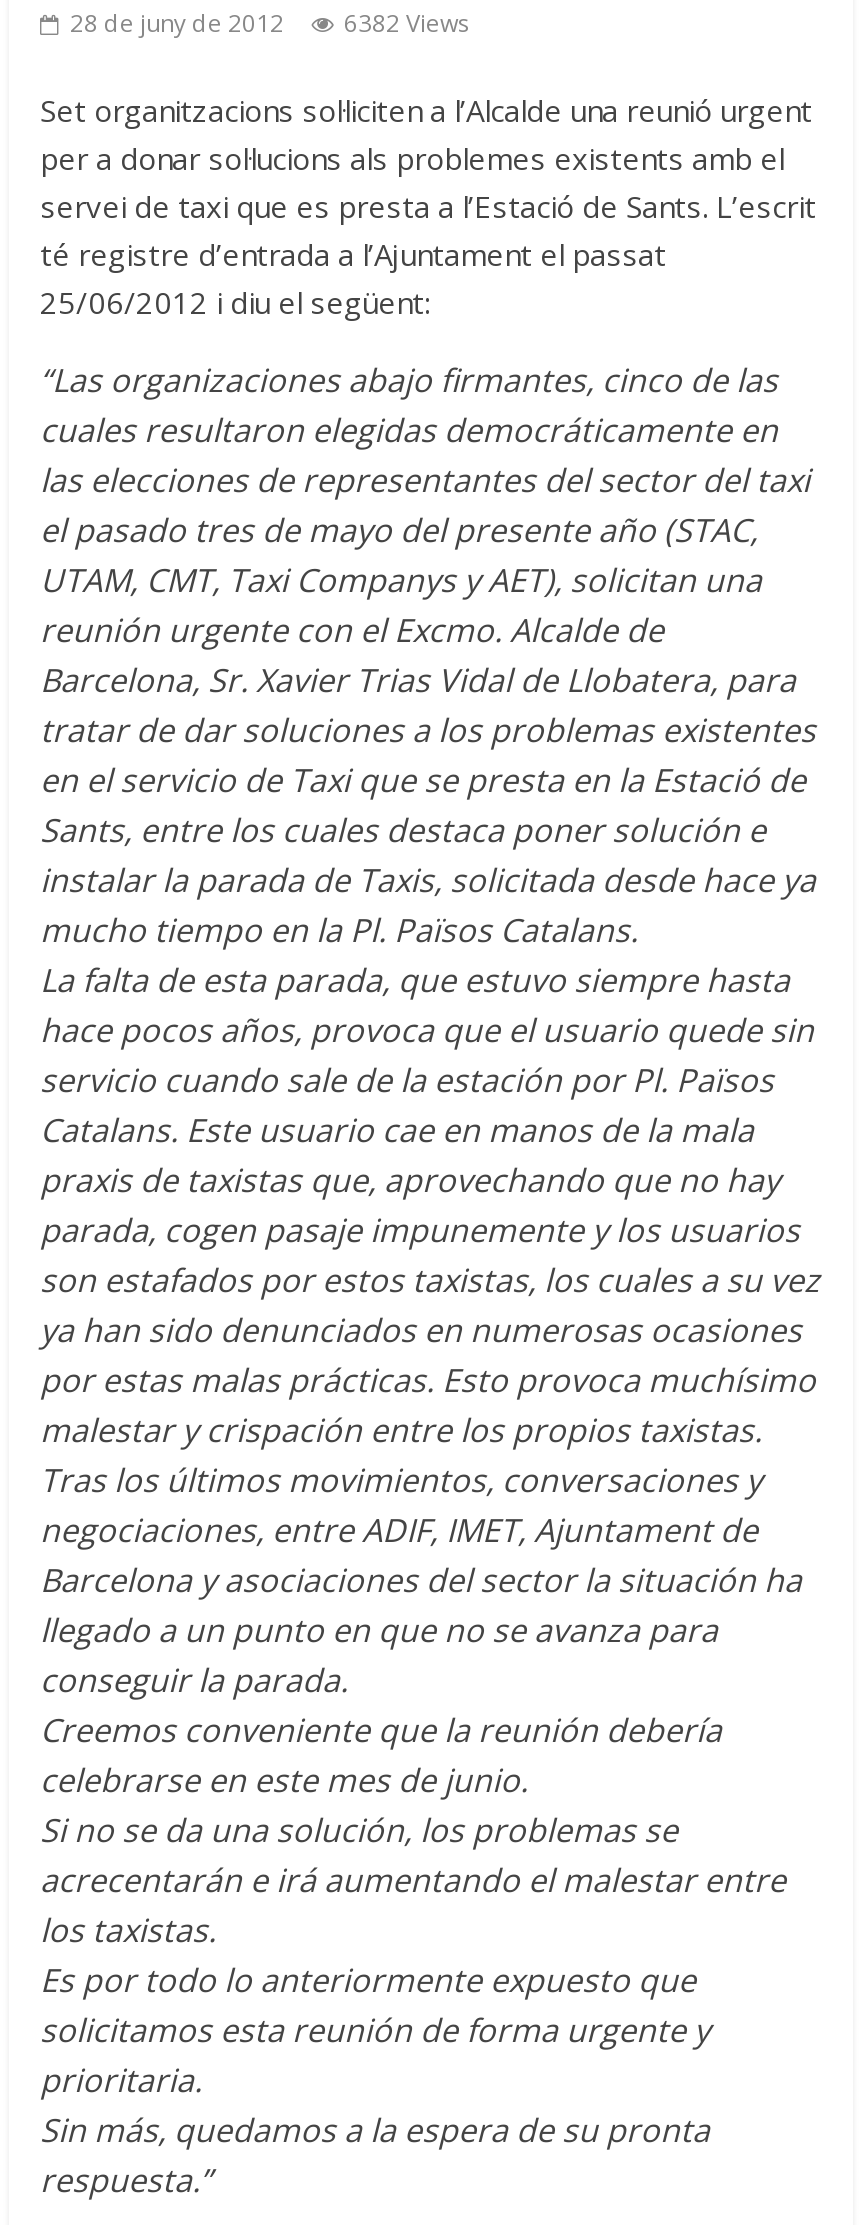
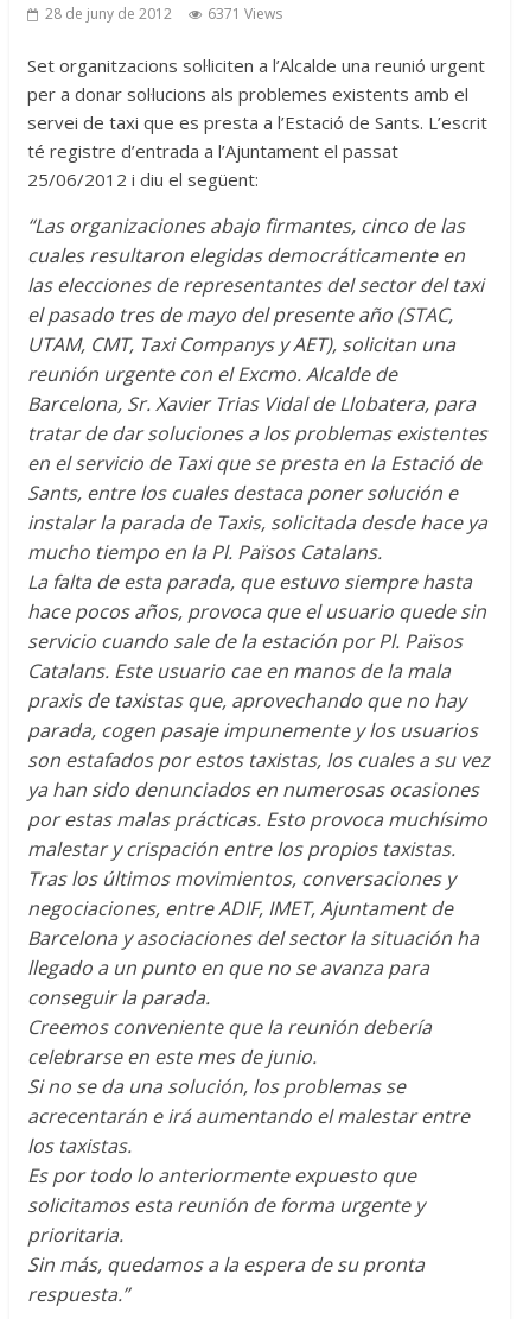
[70,6,470,40] 28 de juny de 2012 6382 Views -> [46,4,283,24] 28 de juny de 2012 6371 Views

